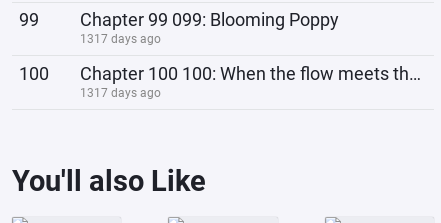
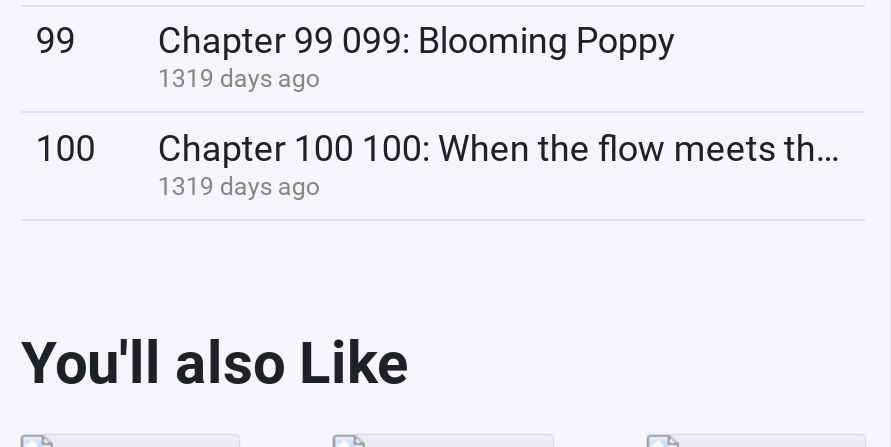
[80,32,161,46] 1317 days ago -> [158,66,320,94] 1319 days ago
[80,86,161,100] 1317 days ago -> [158,173,320,201] 1319 days ago

